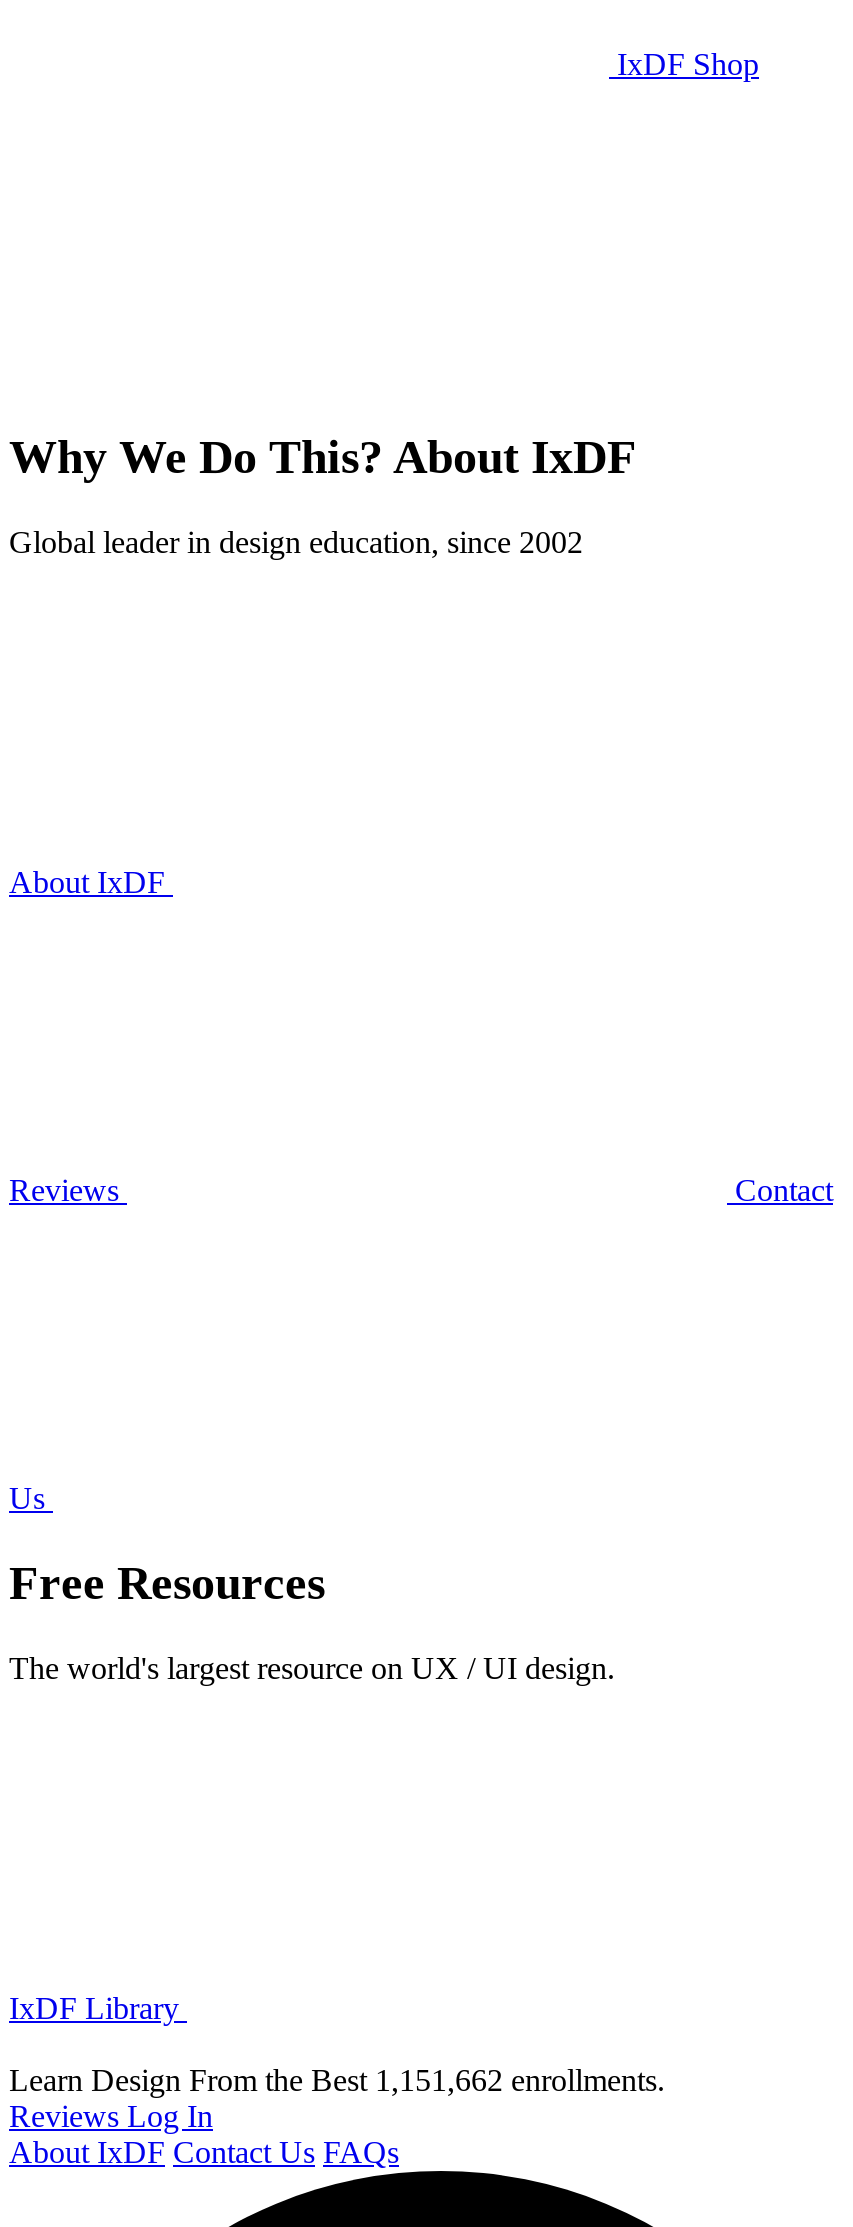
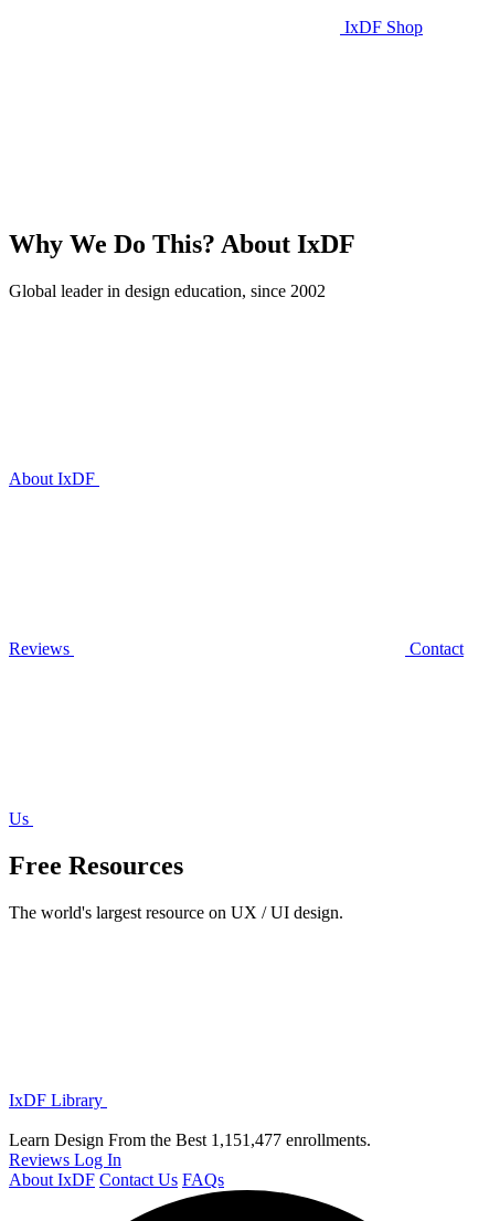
[9,2062,665,2096] Learn Design From the Best 1,151,662 enrollments. -> [9,1130,371,1149] Learn Design From the Best 1,151,477 enrollments.

